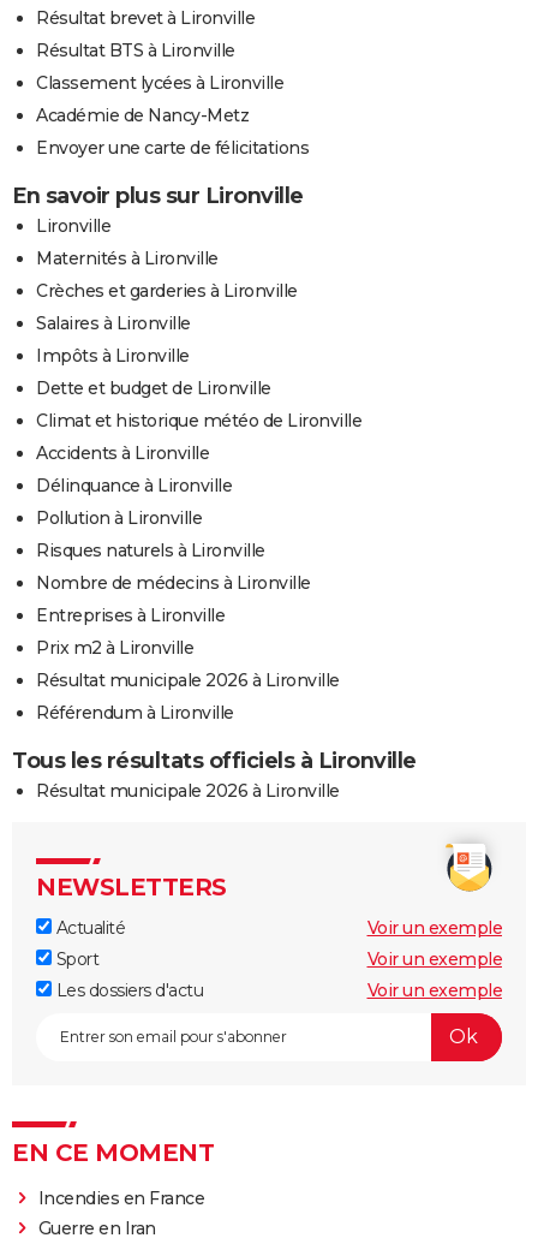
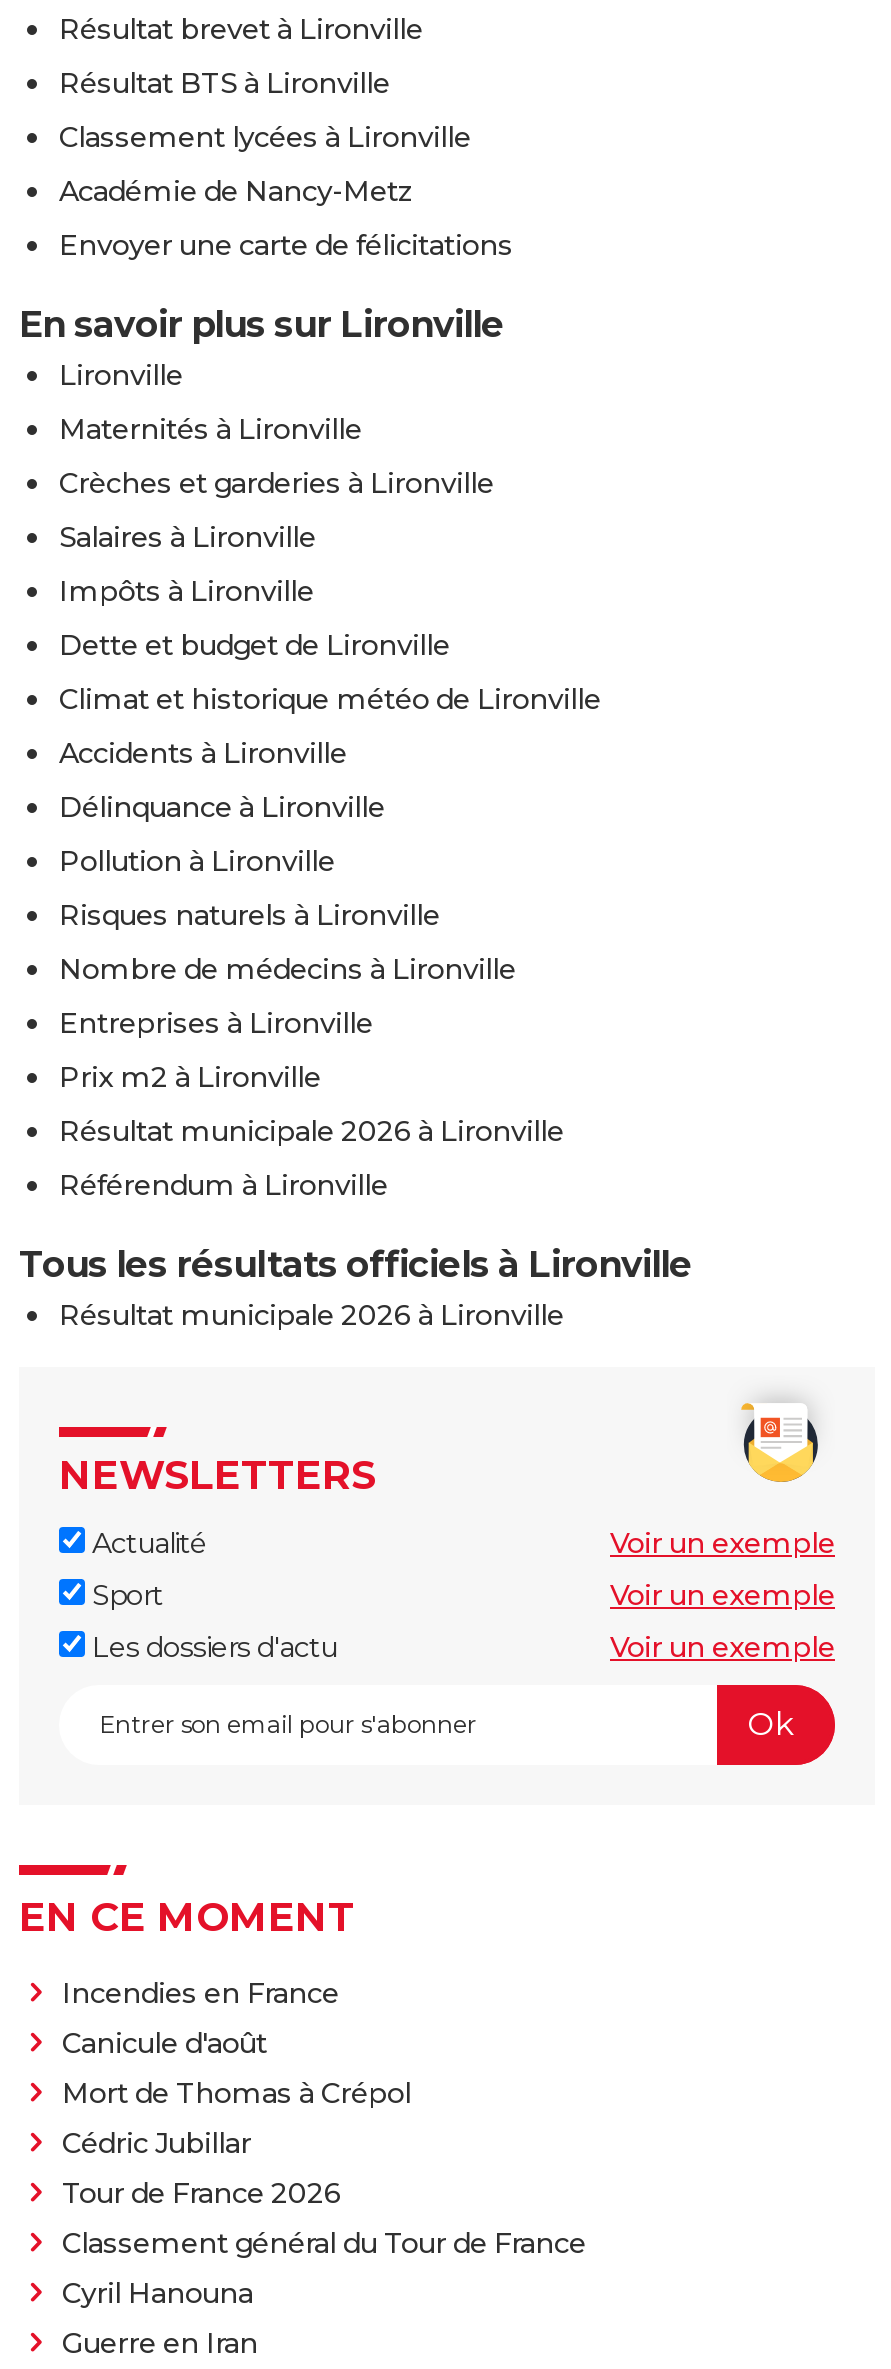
none -> [62,2024,586,2310] Canicule d'août | Mort de Thomas à Crépol | Cédric Jubillar | Tour de France 2026 | Classement général du Tour de France | Cyril Hanouna

